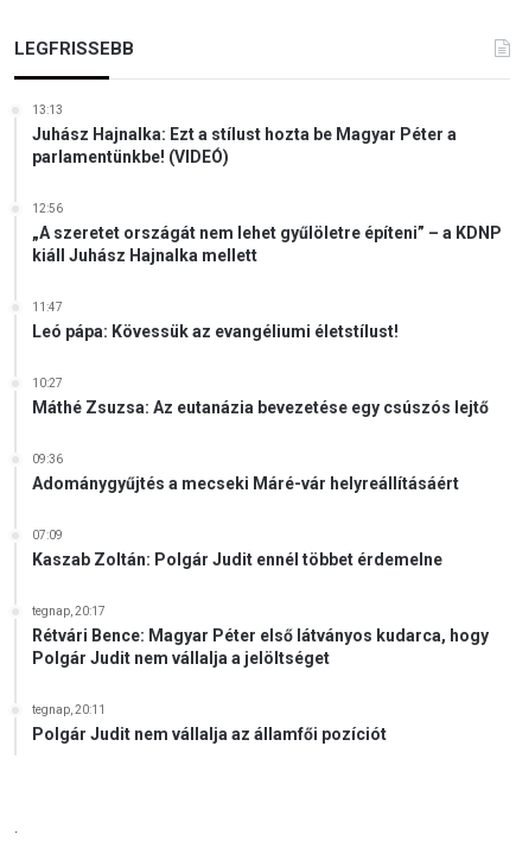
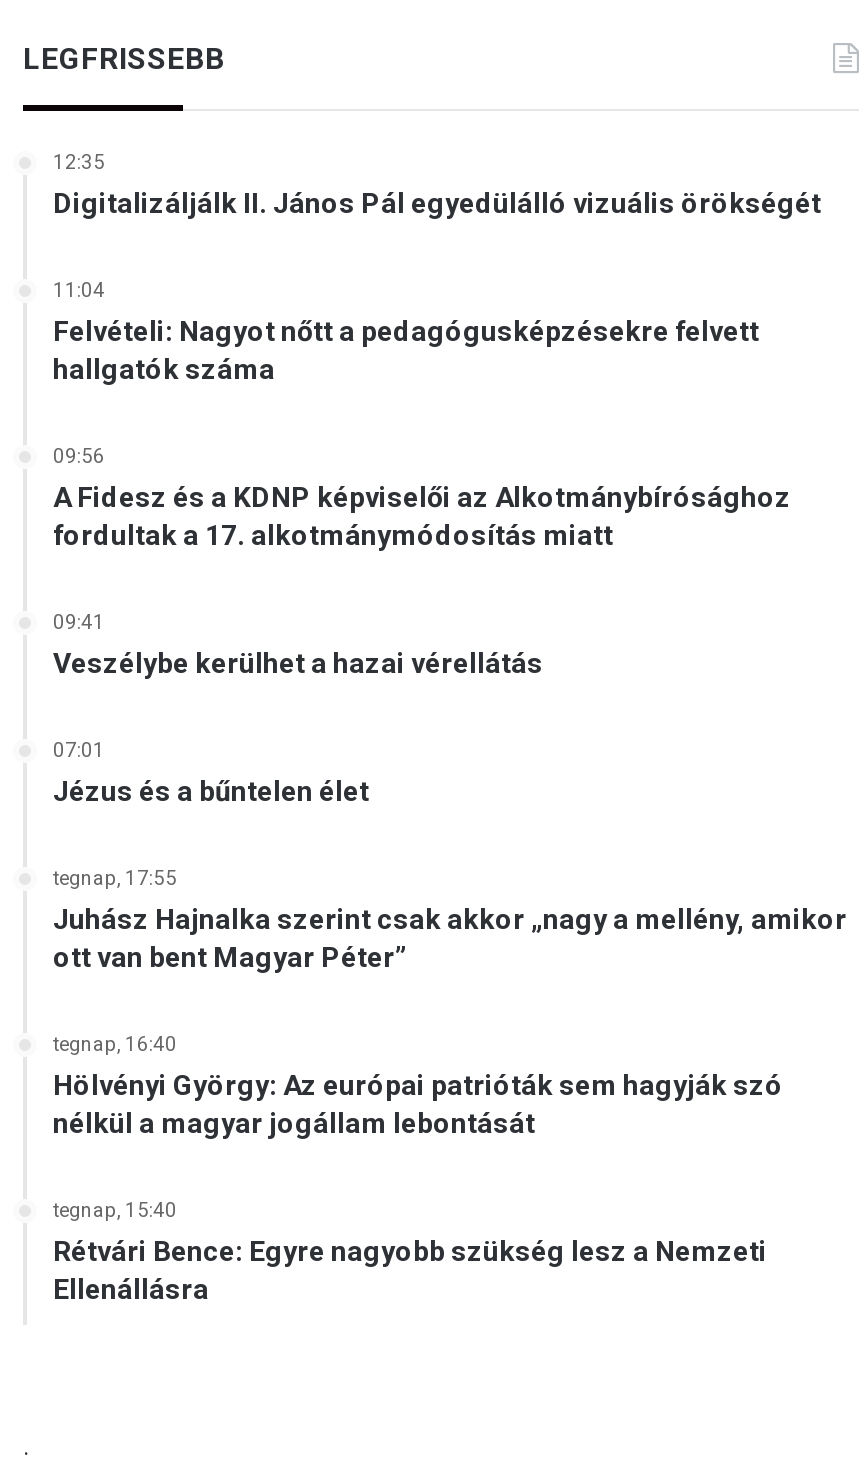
[32,104,457,167] 13:13 | Juhász Hajnalka: Ezt a stílust hozta be Magyar Péter a | parlamentünkbe! (VIDEÓ) -> [53,152,821,220] 12:35 | Digitalizáljálk II. János Pál egyedülálló vizuális örökségét
[32,203,502,265] 12:56 | „A szeretet országát nem lehet gyűlöletre építeni” – a KDNP | kiáll Juhász Hajnalka mellett -> [53,280,759,386] 11:04 | Felvételi: Nagyot nőtt a pedagógusképzésekre felvett | hallgatók száma
[32,301,399,342] 11:47 | Leó pápa: Kövessük az evangéliumi életstílust! -> [53,446,791,552] 09:56 | A Fidesz és a KDNP képviselői az Alkotmánybírósághoz | fordultak a 17. alkotmánymódosítás miatt
[32,377,489,418] 10:27 | Máthé Zsuzsa: Az eutanázia bevezetése egy csúszós lejtő -> [53,612,543,680] 09:41 | Veszélybe kerülhet a hazai vérellátás
[32,453,459,494] 09:36 | Adománygyűjtés a mecseki Máré-vár helyreállításáért -> [53,740,369,808] 07:01 | Jézus és a bűntelen élet
[32,529,442,570] 07:09 | Kaszab Zoltán: Polgár Judit ennél többet érdemelne -> [53,868,847,974] tegnap, 17:55 | Juhász Hajnalka szerint csak akkor „nagy a mellény, amikor | ott van bent Magyar Péter”
[32,605,489,668] tegnap, 20:17 | Rétvári Bence: Magyar Péter első látványos kudarca, hogy | Polgár Judit nem vállalja a jelöltséget -> [53,1034,783,1140] tegnap, 16:40 | Hölvényi György: Az európai patrióták sem hagyják szó | nélkül a magyar jogállam lebontását
[32,704,387,744] tegnap, 20:11 | Polgár Judit nem vállalja az államfői pozíciót -> [53,1200,767,1306] tegnap, 15:40 | Rétvári Bence: Egyre nagyobb szükség lesz a Nemzeti | Ellenállásra

